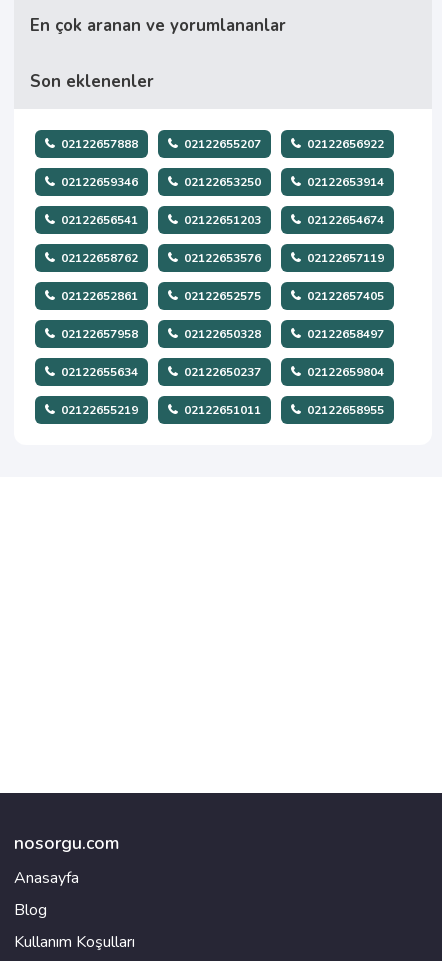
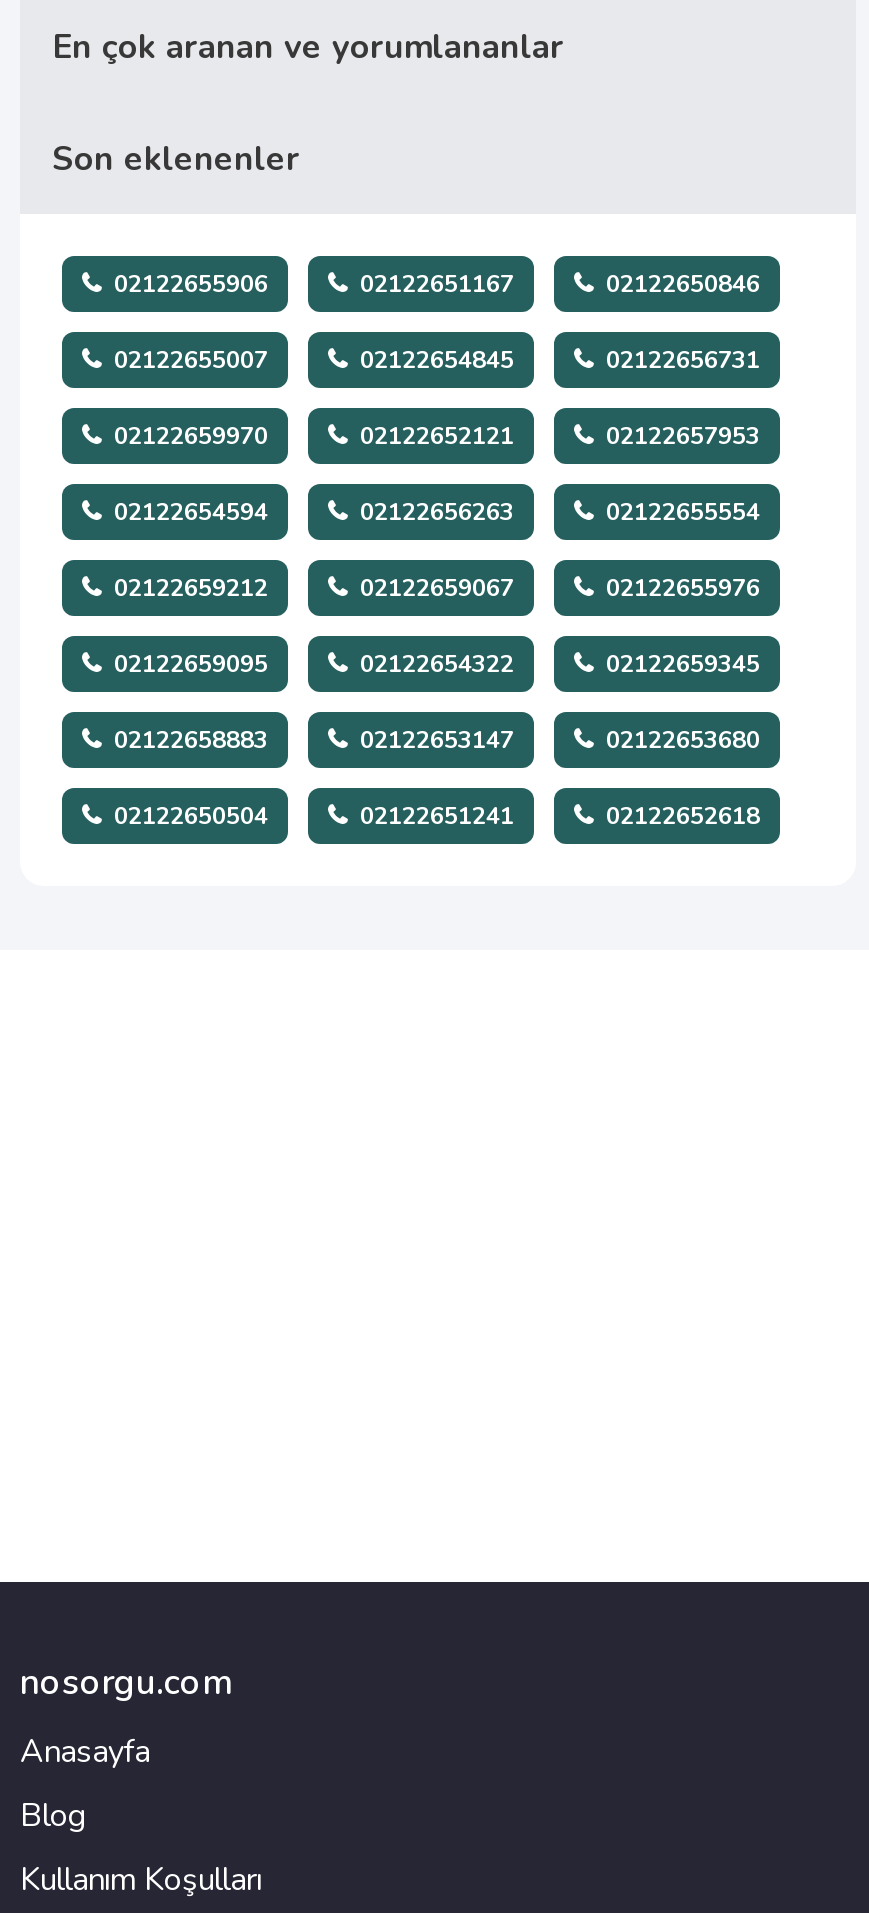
[61,136,138,152] 02122657888 -> [114,268,268,300] 02122655906
[184,136,261,152] 02122655207 -> [360,268,514,300] 02122651167
[307,136,384,152] 02122656922 -> [606,268,760,300] 02122650846
[61,174,138,190] 02122659346 -> [114,344,268,376] 02122655007
[184,174,261,190] 02122653250 -> [360,344,514,376] 02122654845
[307,174,384,190] 02122653914 -> [606,344,760,376] 02122656731
[61,212,138,228] 02122656541 -> [114,420,268,452] 02122659970
[184,212,261,228] 02122651203 -> [360,420,514,452] 02122652121
[307,212,384,228] 02122654674 -> [606,420,760,452] 02122657953
[61,250,138,266] 02122658762 -> [114,496,268,528] 02122654594
[184,250,261,266] 02122653576 -> [360,496,514,528] 02122656263
[307,250,384,266] 02122657119 -> [606,496,760,528] 02122655554
[61,288,138,304] 02122652861 -> [114,572,268,604] 02122659212
[184,288,261,304] 02122652575 -> [360,572,514,604] 02122659067
[307,288,384,304] 02122657405 -> [606,572,760,604] 02122655976
[61,326,138,342] 02122657958 -> [114,648,268,680] 02122659095
[184,326,261,342] 02122650328 -> [360,648,514,680] 02122654322
[307,326,384,342] 02122658497 -> [606,648,760,680] 02122659345
[61,364,138,380] 02122655634 -> [114,724,268,756] 02122658883
[184,364,261,380] 02122650237 -> [360,724,514,756] 02122653147
[307,364,384,380] 02122659804 -> [606,724,760,756] 02122653680
[61,402,138,418] 02122655219 -> [114,800,268,832] 02122650504
[184,402,261,418] 02122651011 -> [360,800,514,832] 02122651241
[307,402,384,418] 02122658955 -> [606,800,760,832] 02122652618

